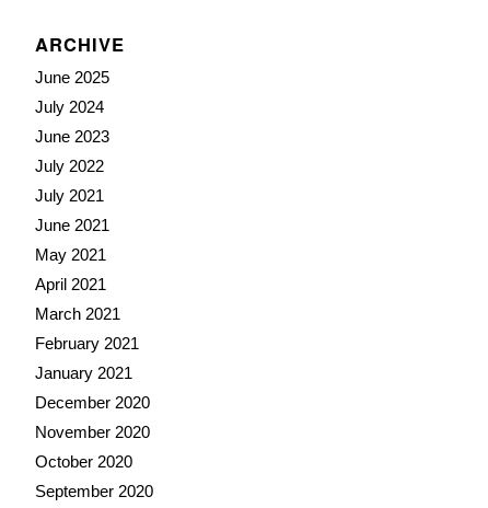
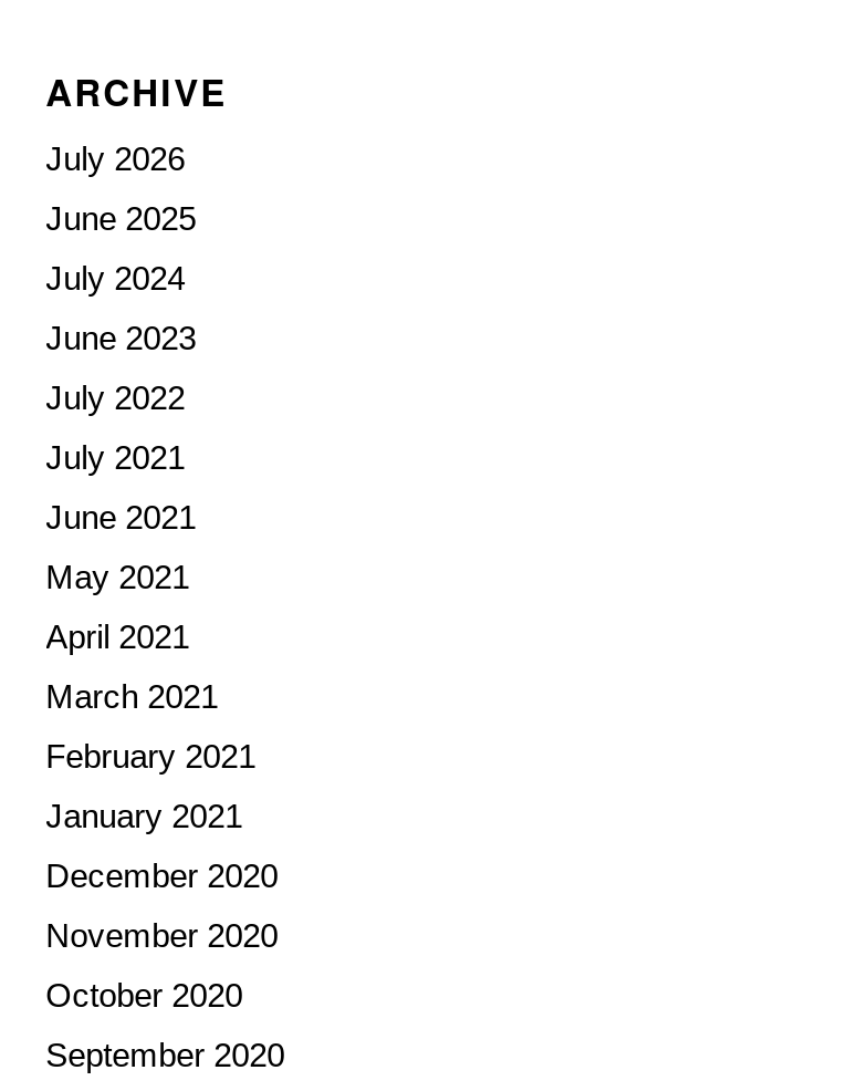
none -> [46,141,185,178] July 2026

